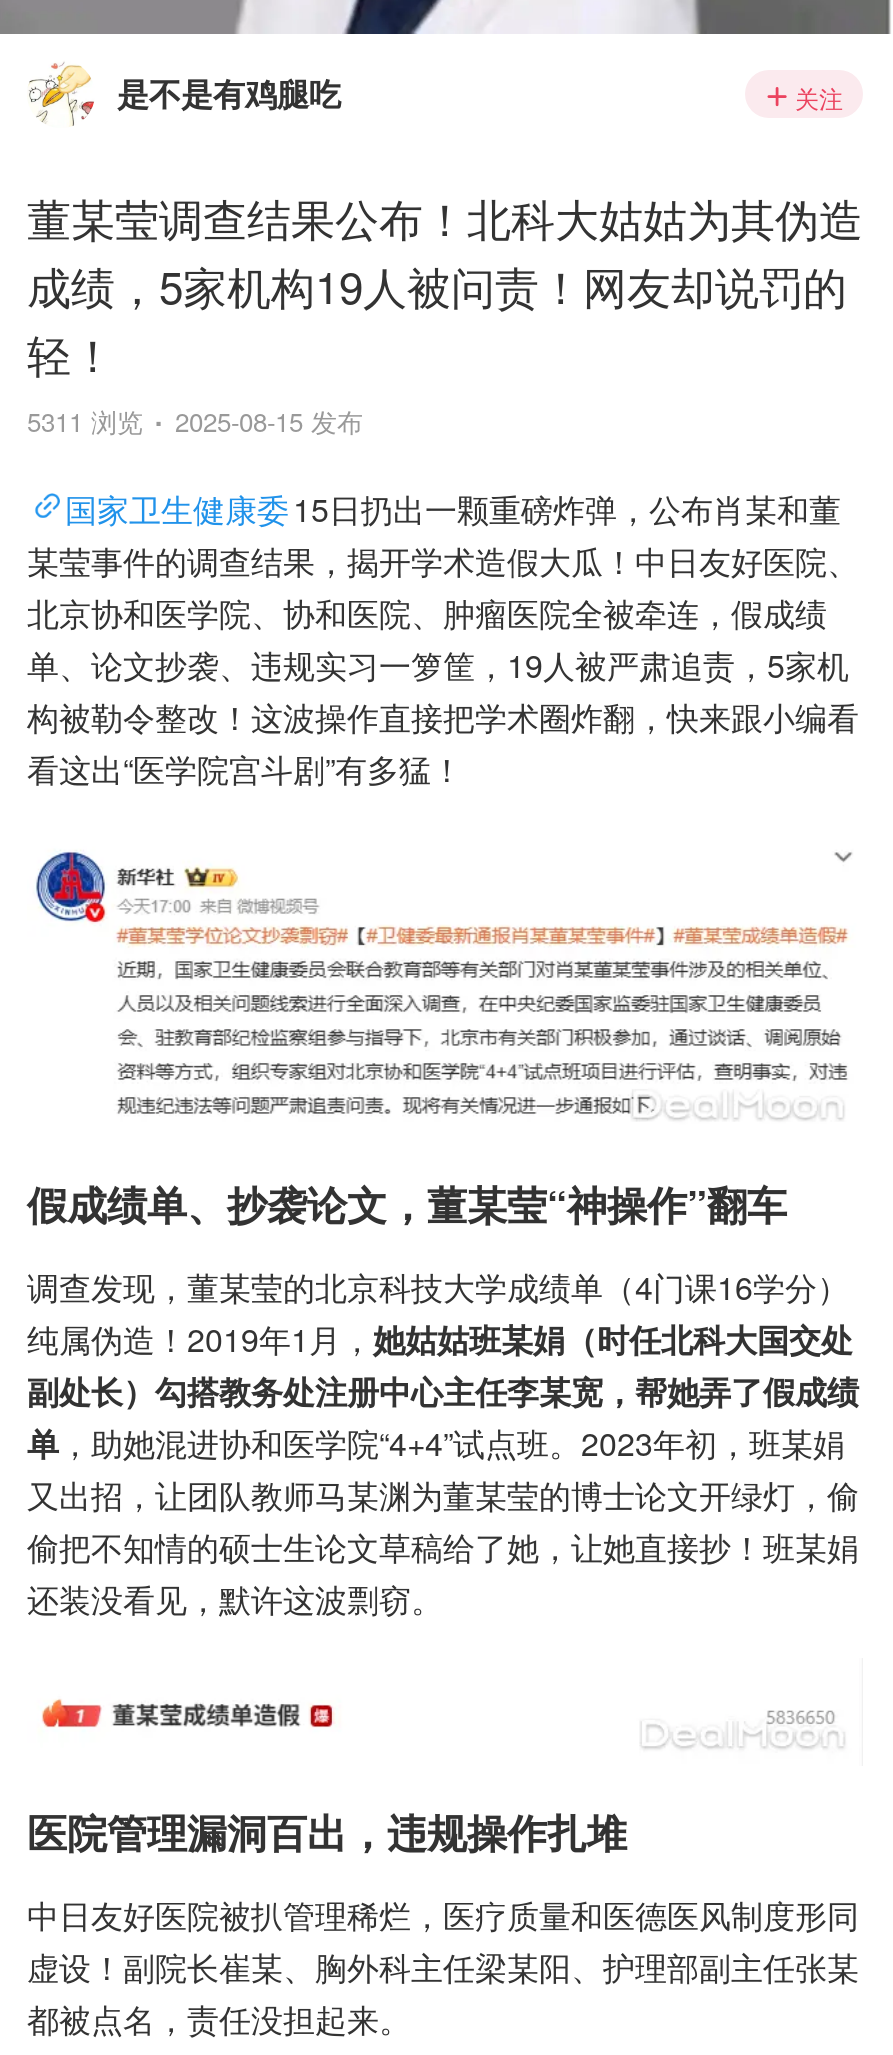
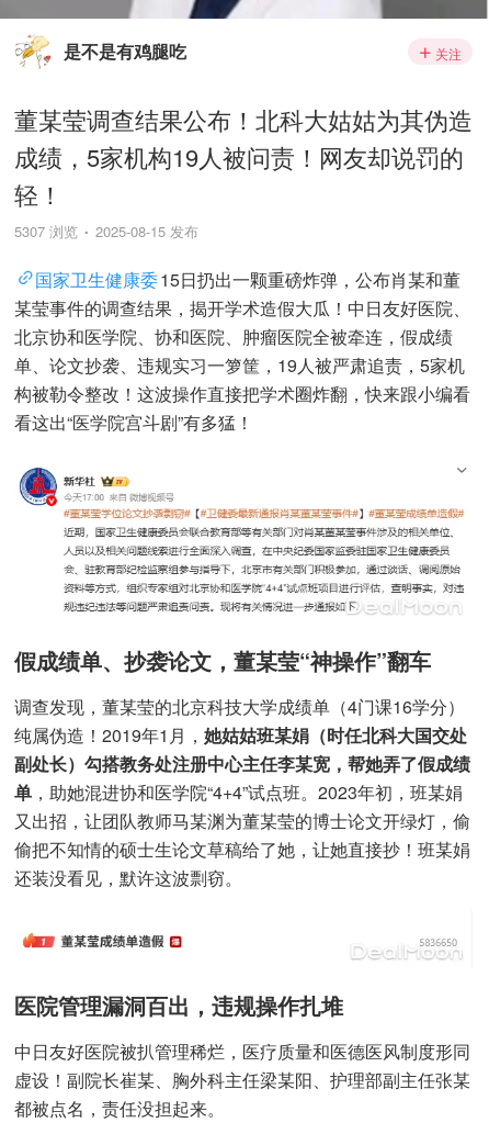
[27,402,363,440] 5311 浏览 2025-08-15 发布 -> [14,221,198,242] 5307 浏览 2025-08-15 发布

